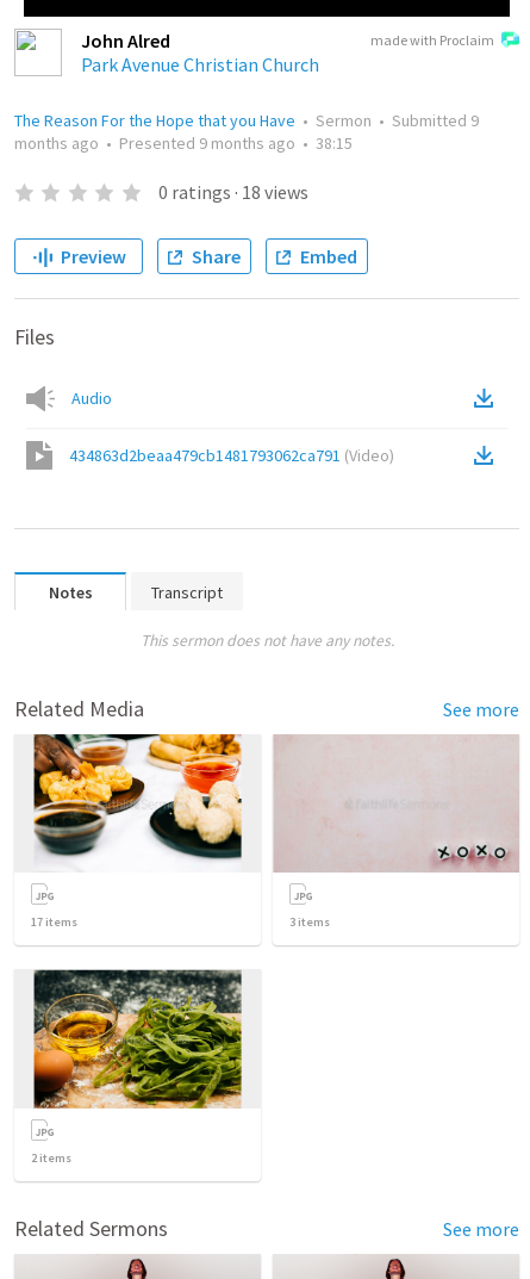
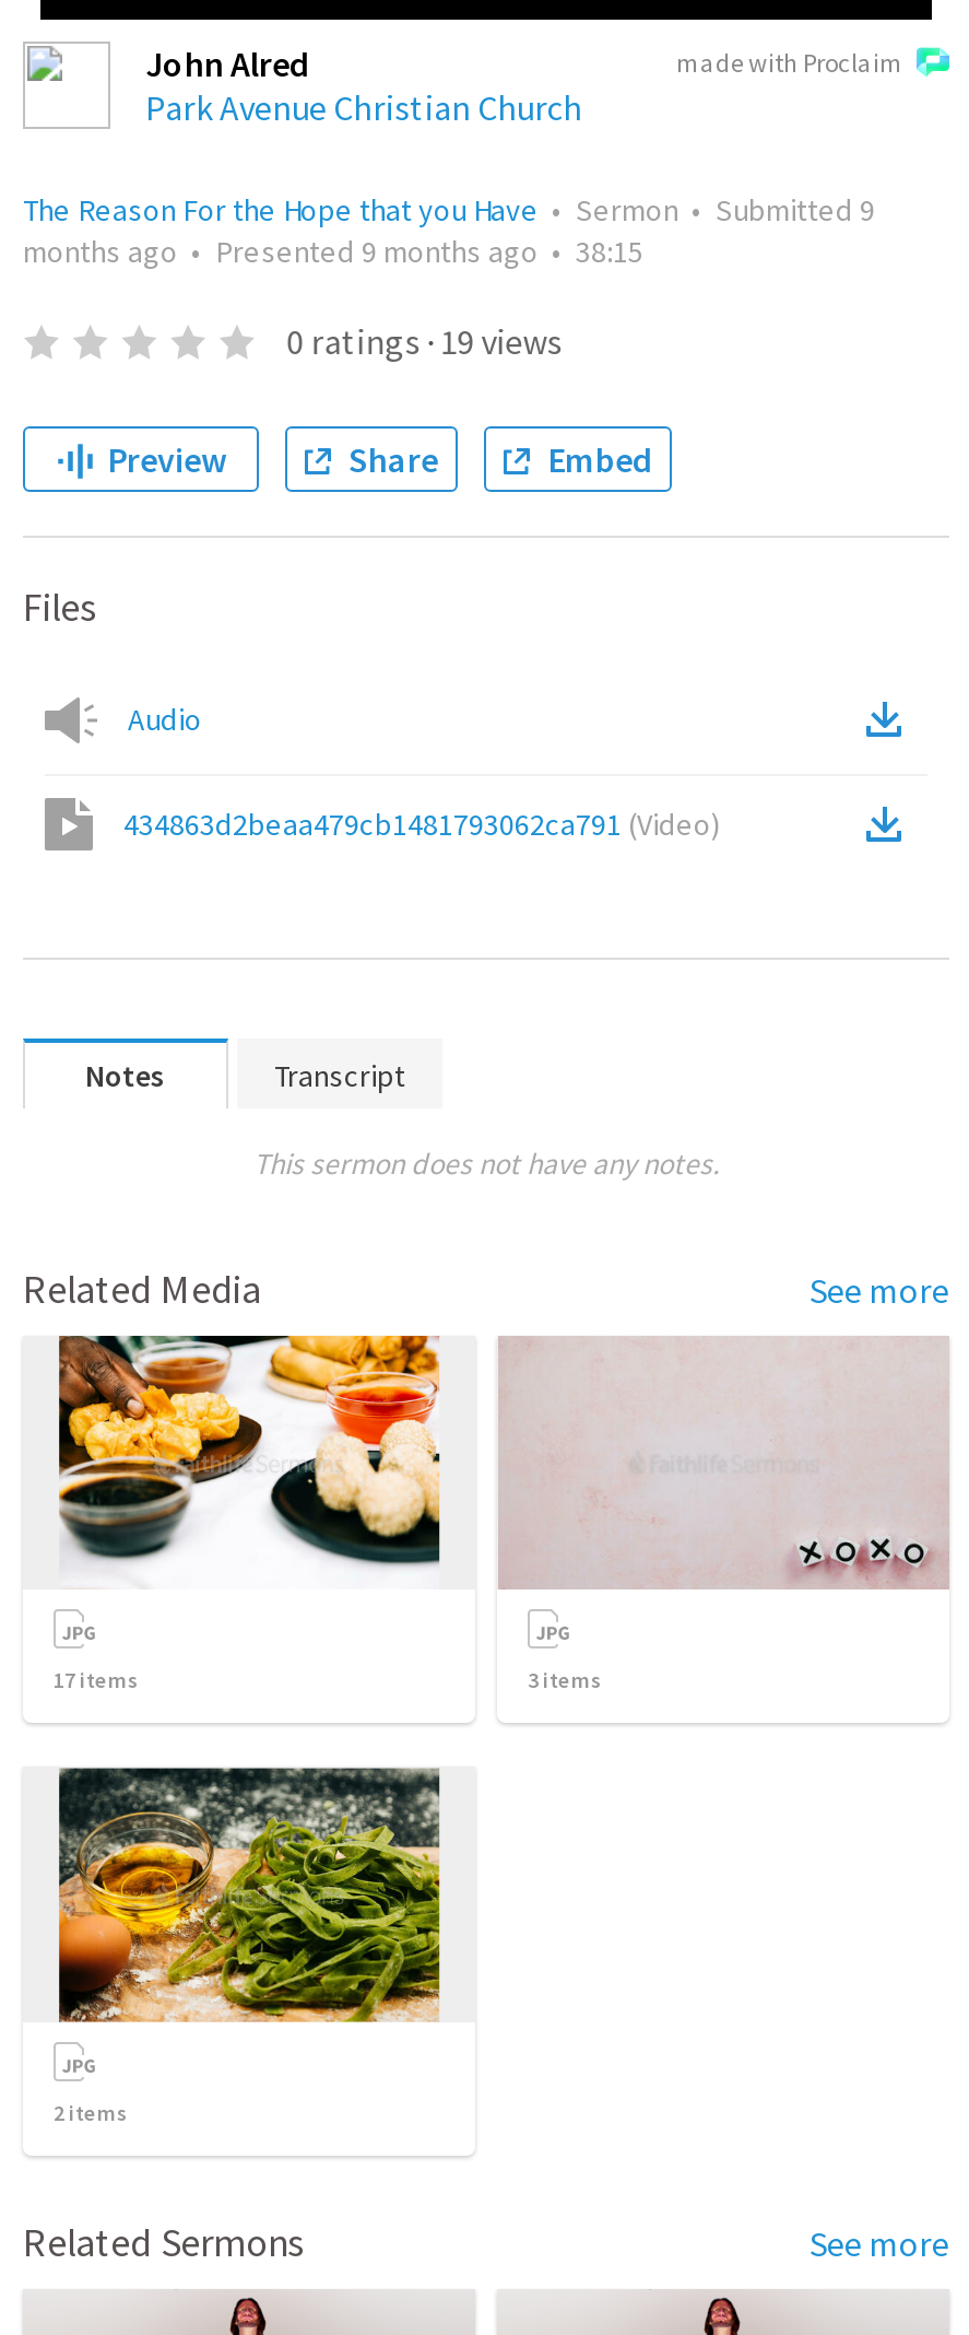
[158,180,308,204] 0 ratings · 18 views -> [287,319,562,363] 0 ratings · 19 views

